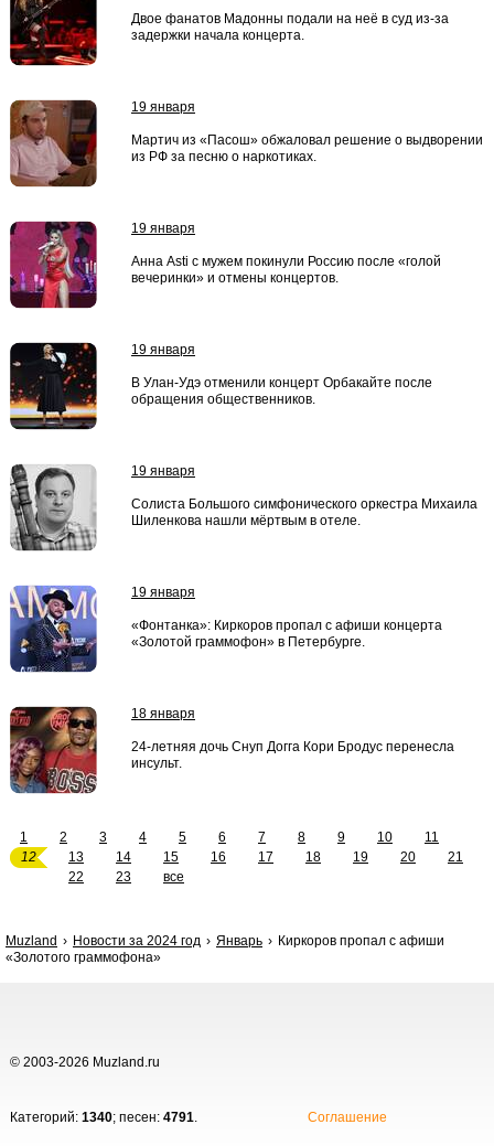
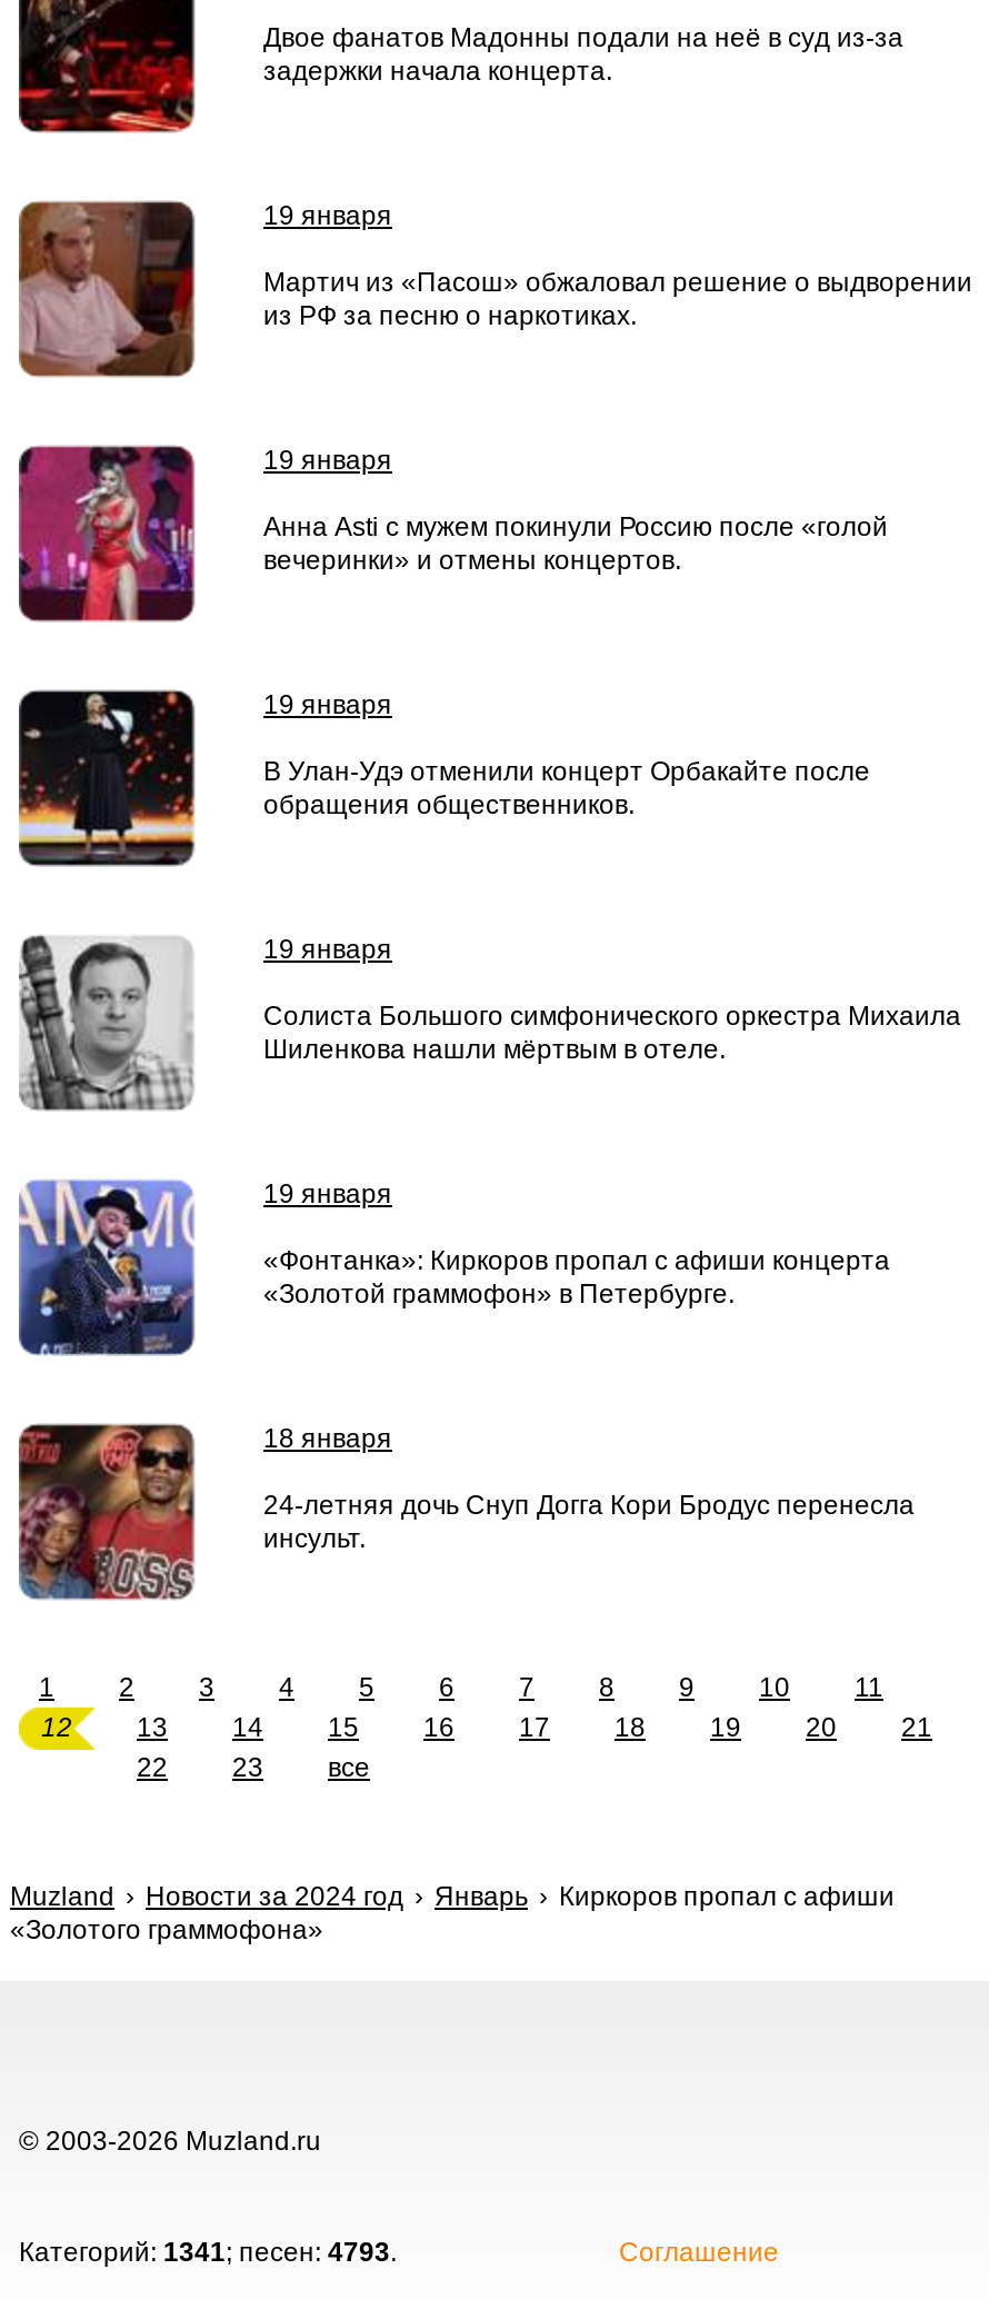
[10,1110,197,1125] Категорий: 1340; песен: 4791. -> [19,2237,397,2268] Категорий: 1341; песен: 4793.

